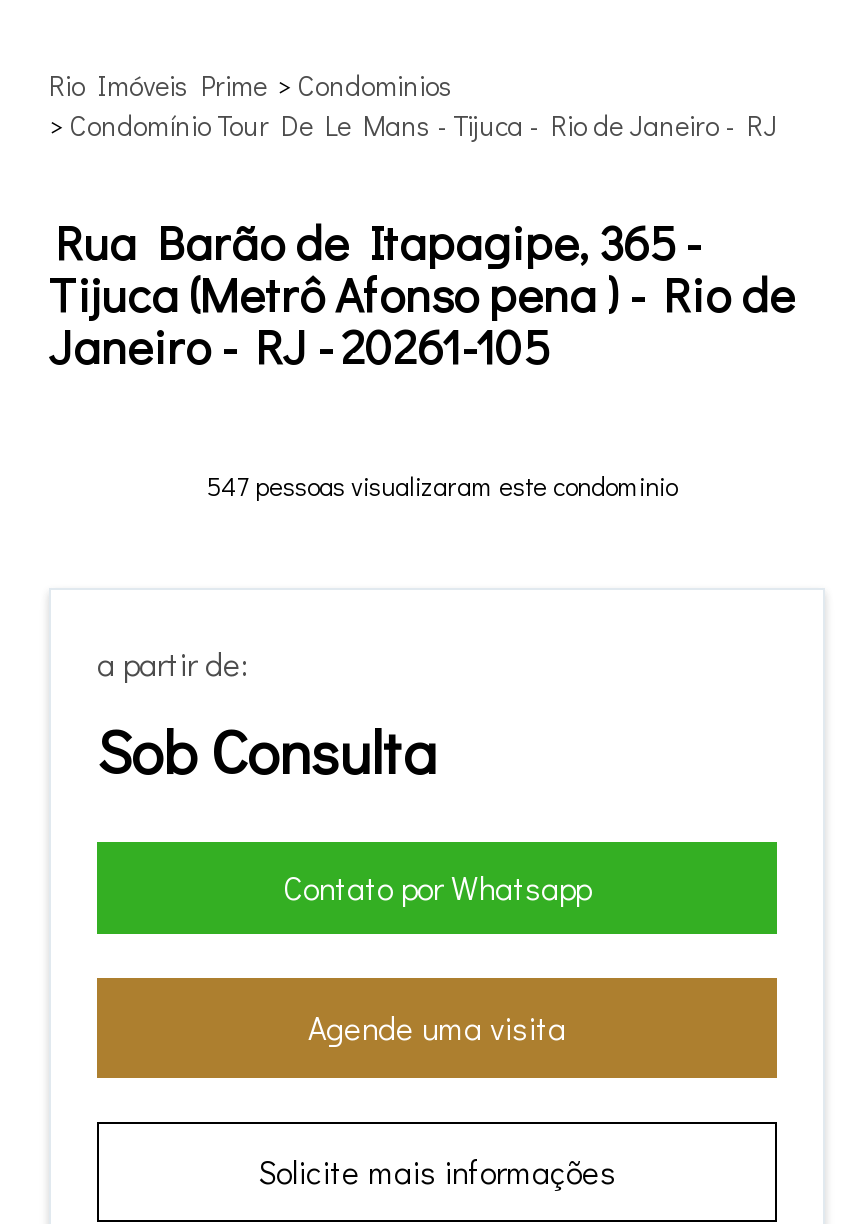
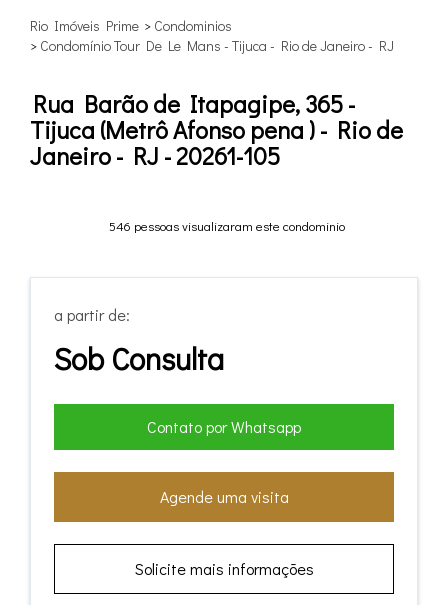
[207,468,677,502] 547 pessoas visualizaram este condominio -> [108,217,344,234] 546 pessoas visualizaram este condominio

